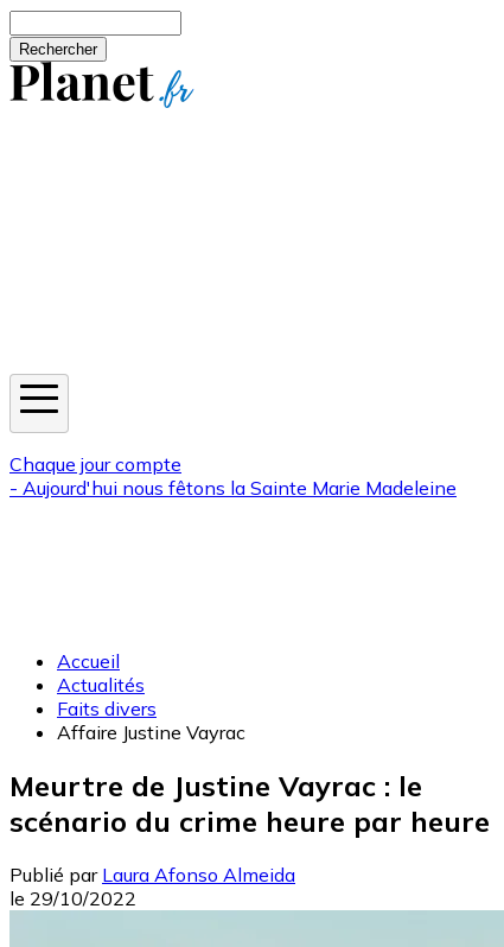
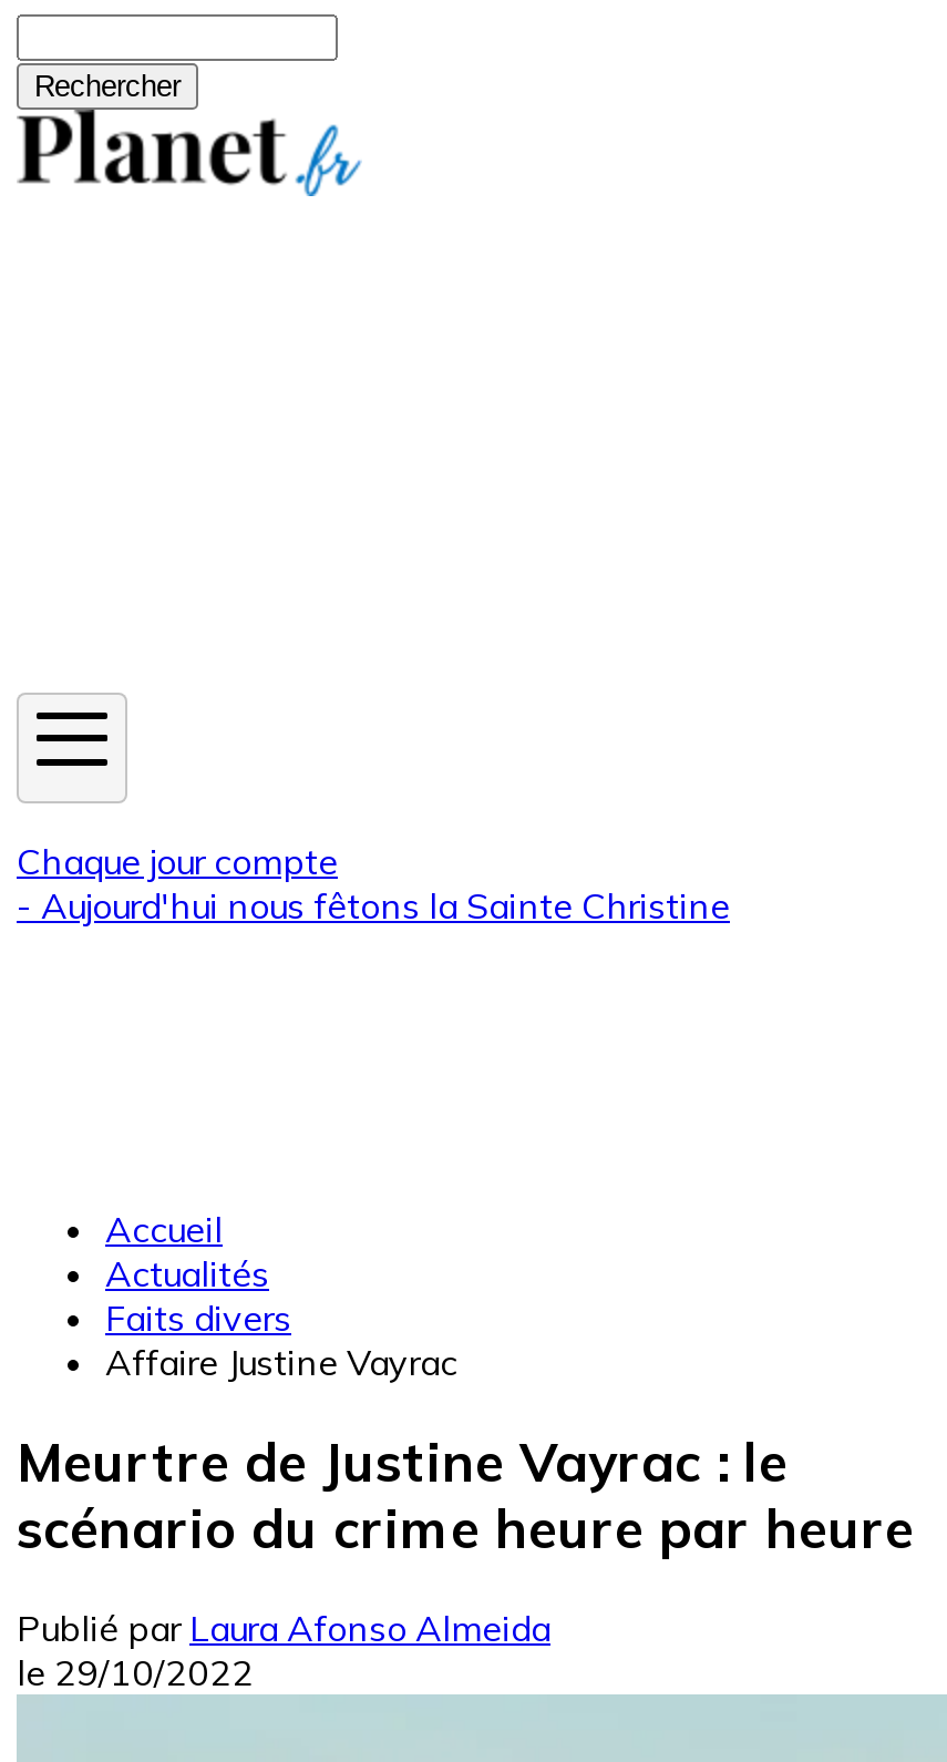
[9,476,457,500] - Aujourd'hui nous fêtons la Sainte Marie Madeleine -> [17,883,730,928] - Aujourd'hui nous fêtons la Sainte Christine

